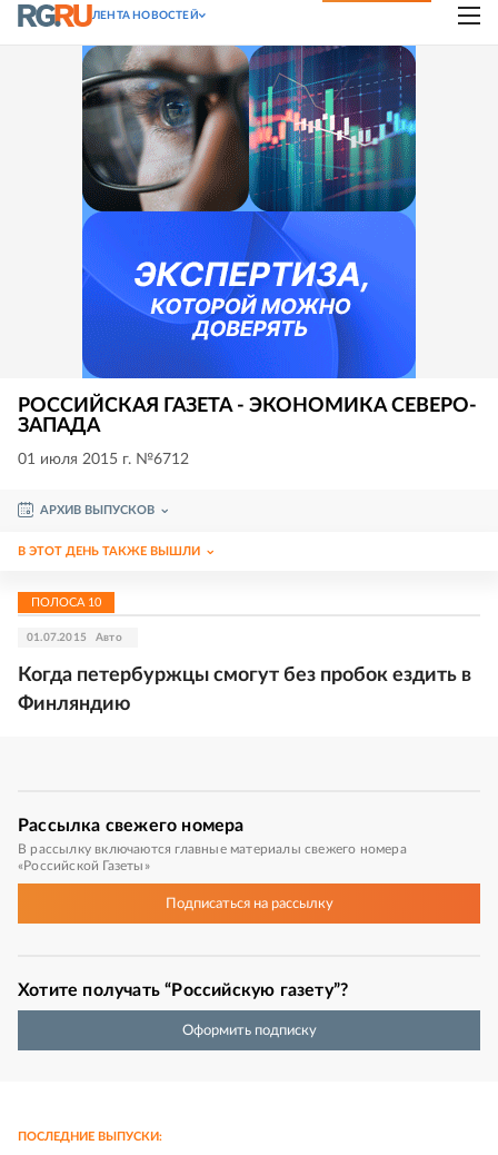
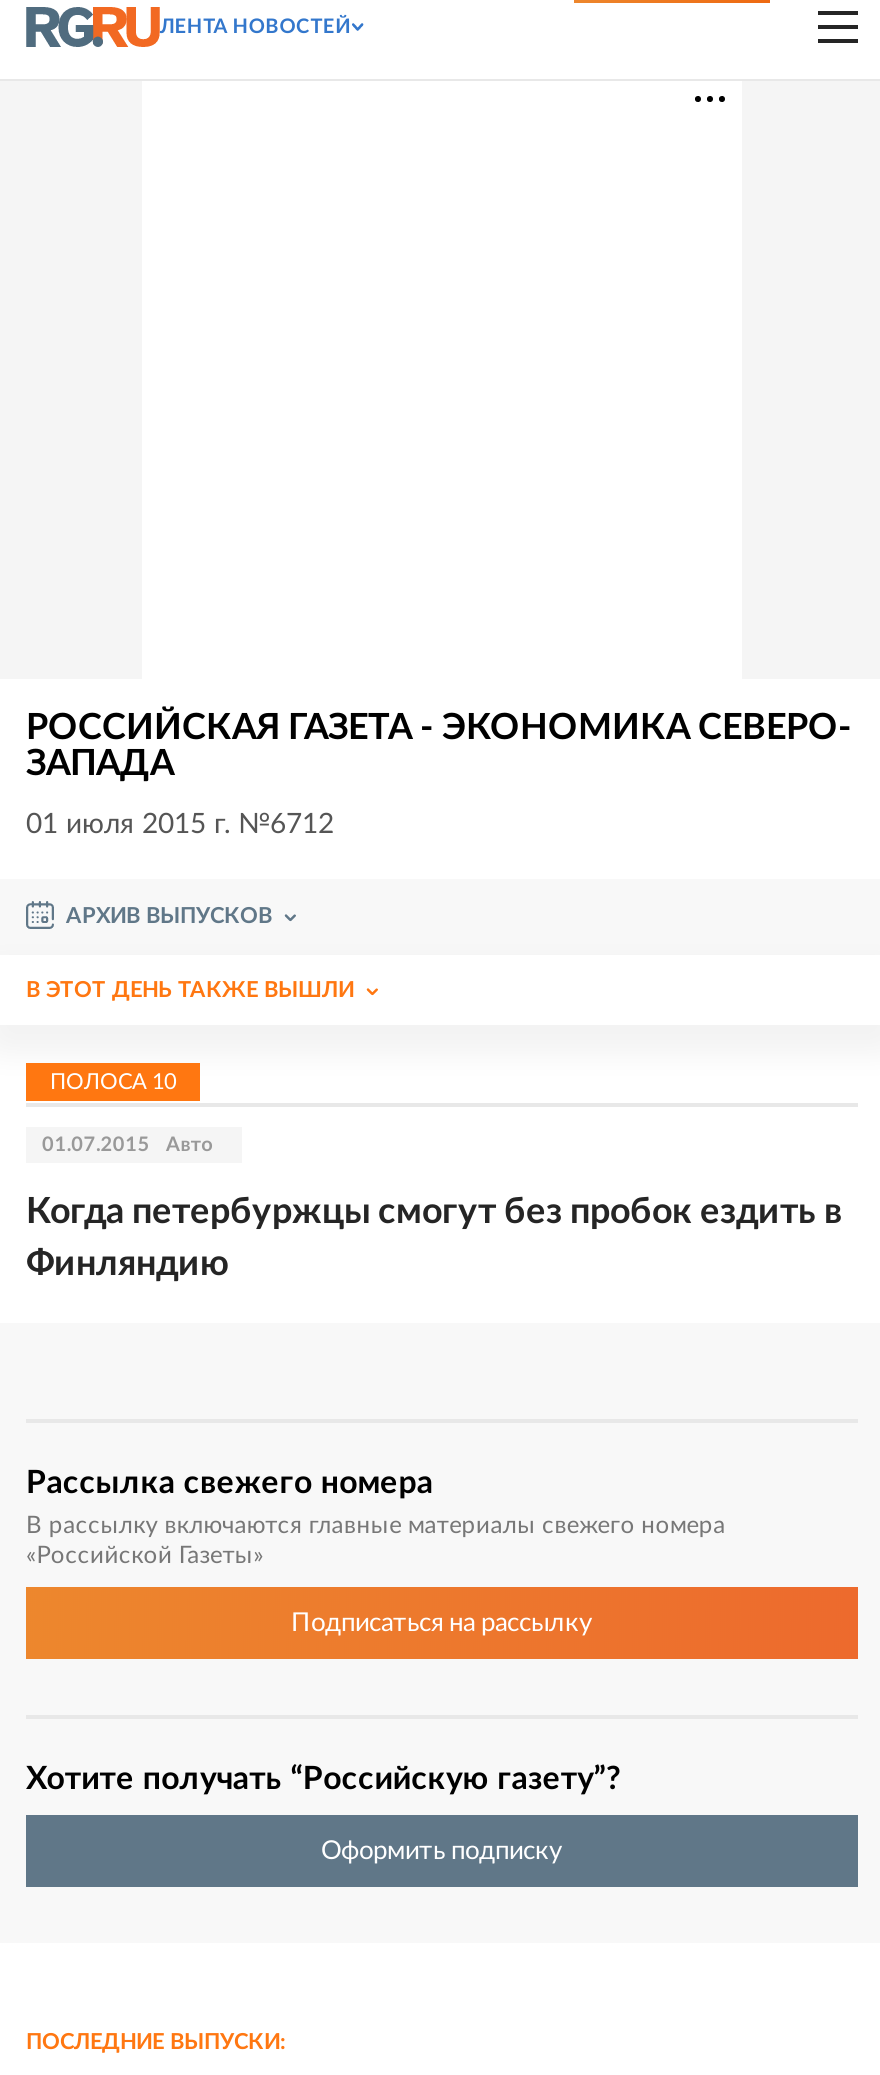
[81,45,417,379] [image] -> none

